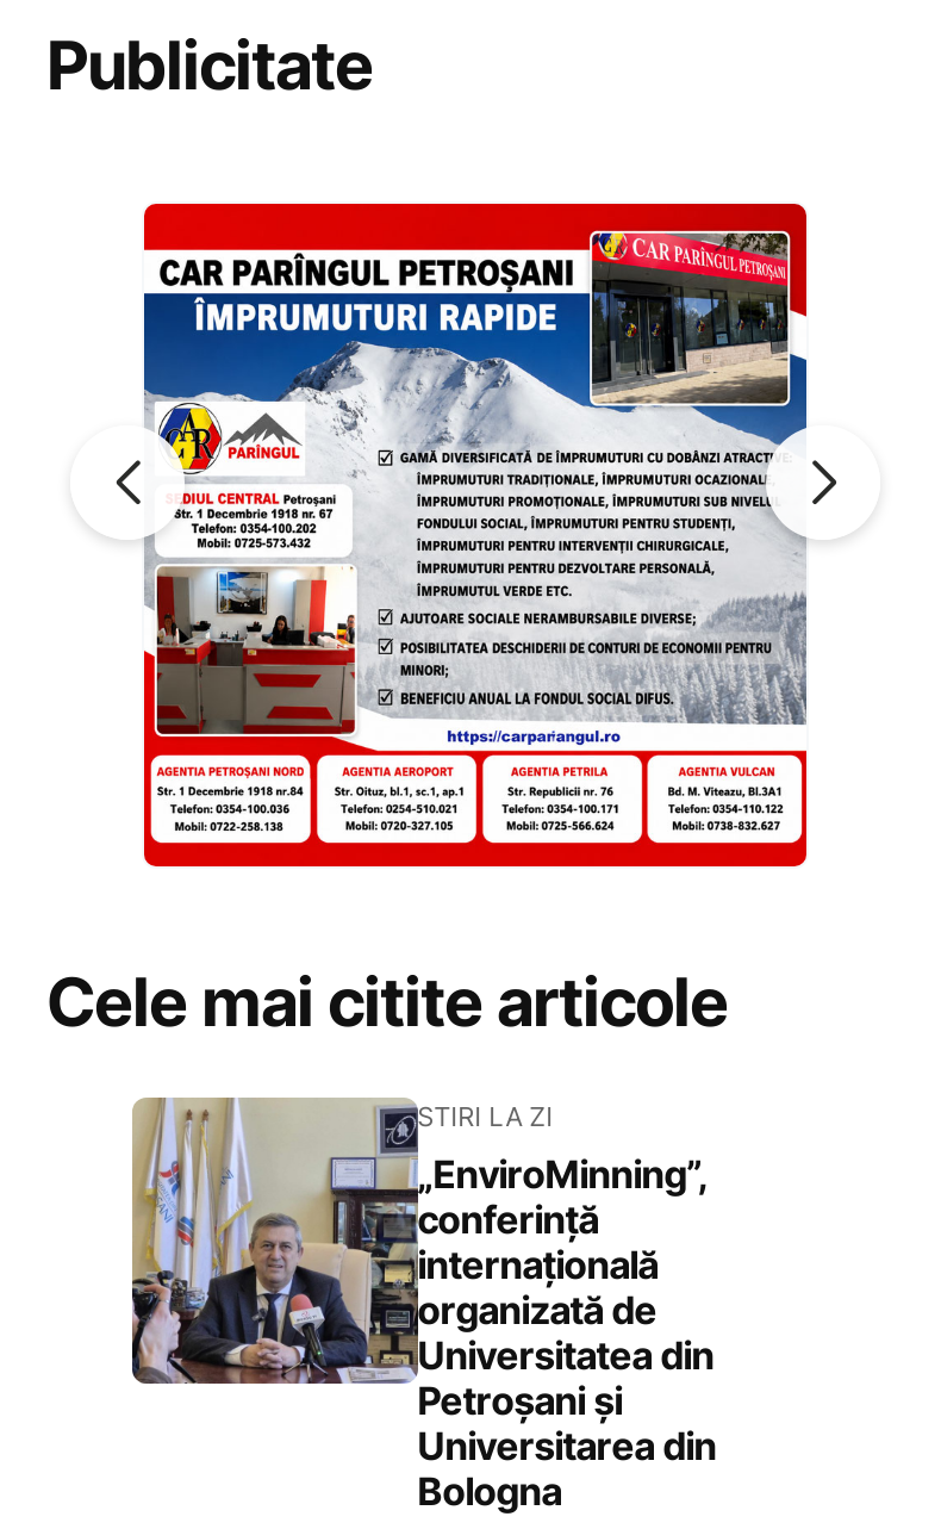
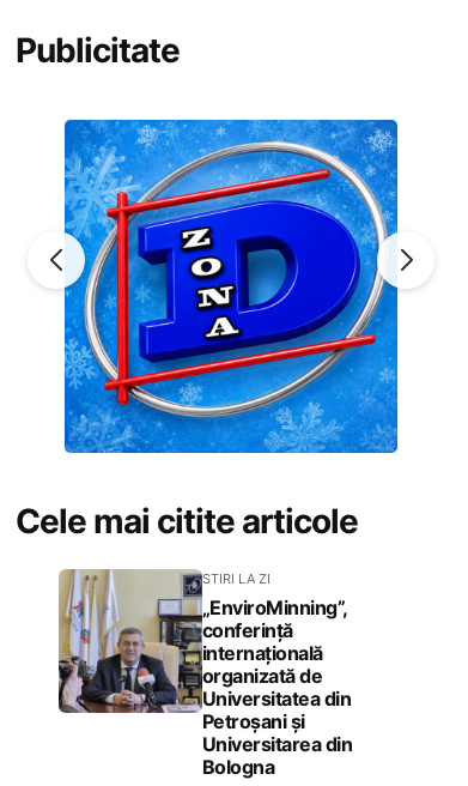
[142,201,809,869] [image] -> [63,119,399,454] [image]

